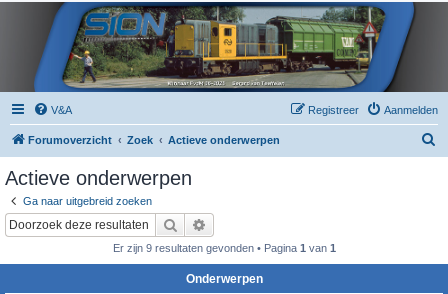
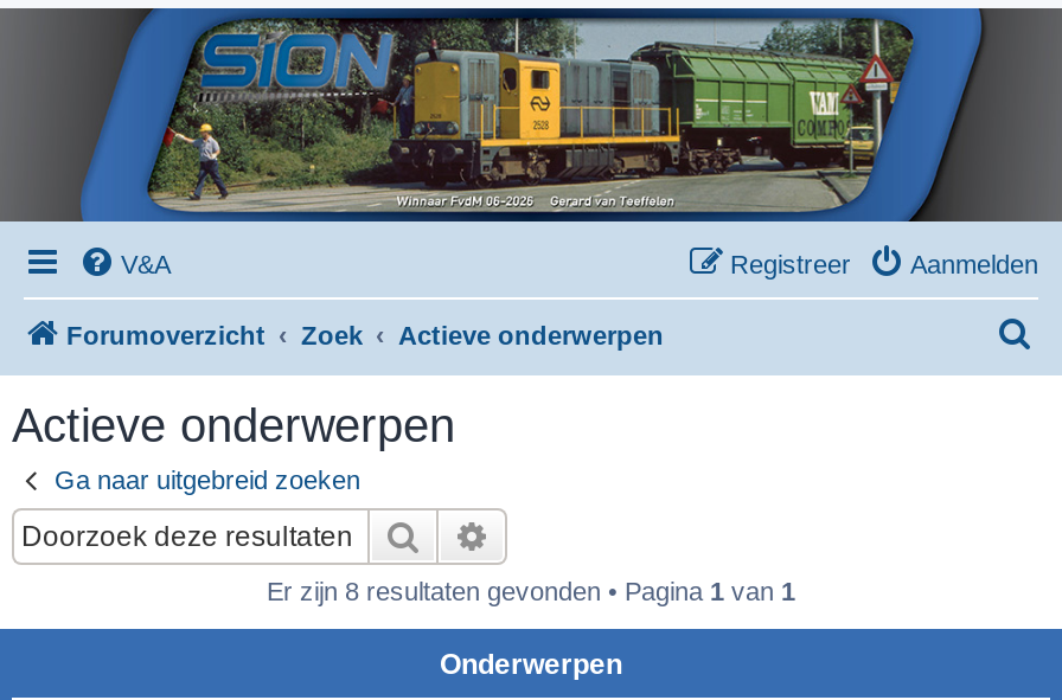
[112,242,335,254] Er zijn 9 resultaten gevonden • Pagina 1 van 1 -> [267,577,795,605] Er zijn 8 resultaten gevonden • Pagina 1 van 1

